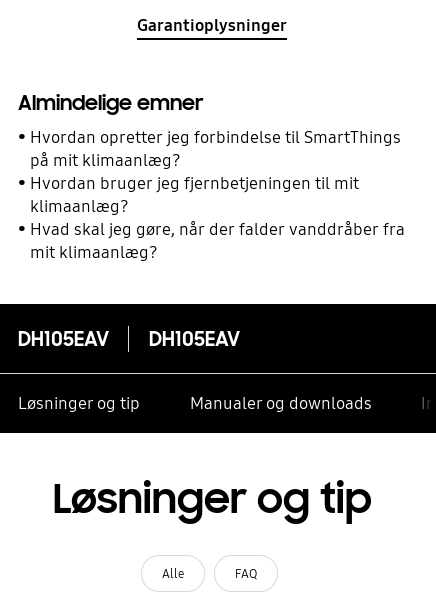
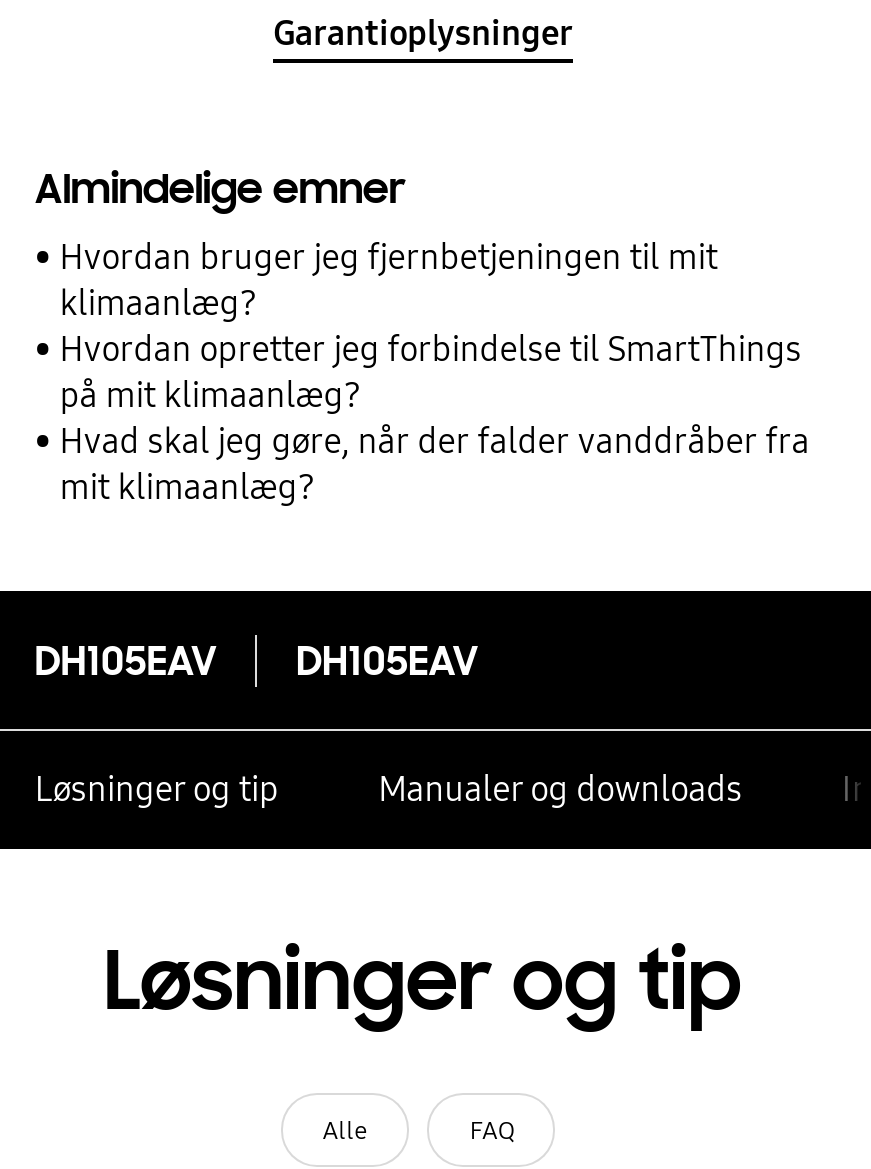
moved [30,127,401,171] -> [60,329,802,417]: Hvordan opretter jeg forbindelse til SmartThings | på mit klimaanlæg?
moved [30,173,359,217] -> [60,237,718,325]: Hvordan bruger jeg fjernbetjeningen til mit | klimaanlæg?

